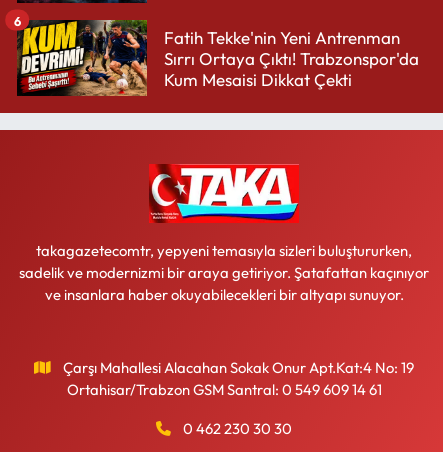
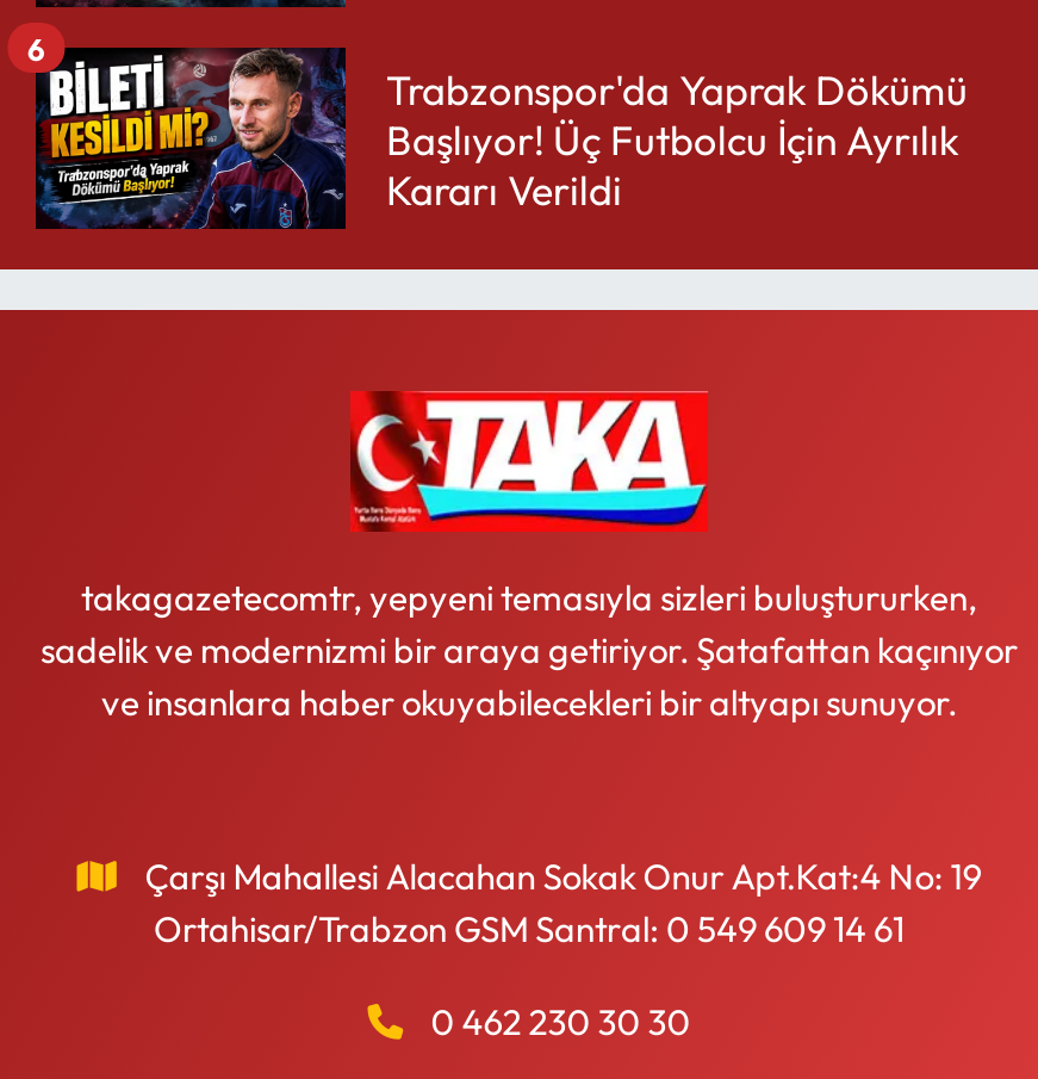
[17,19,419,97] [image] | Fatih Tekke'nin Yeni Antrenman | Sırrı Ortaya Çıktı! Trabzonspor'da | Kum Mesaisi Dikkat Çekti -> [33,45,968,231] [image] | Trabzonspor'da Yaprak Dökümü | Başlıyor! Üç Futbolcu İçin Ayrılık | Kararı Verildi

